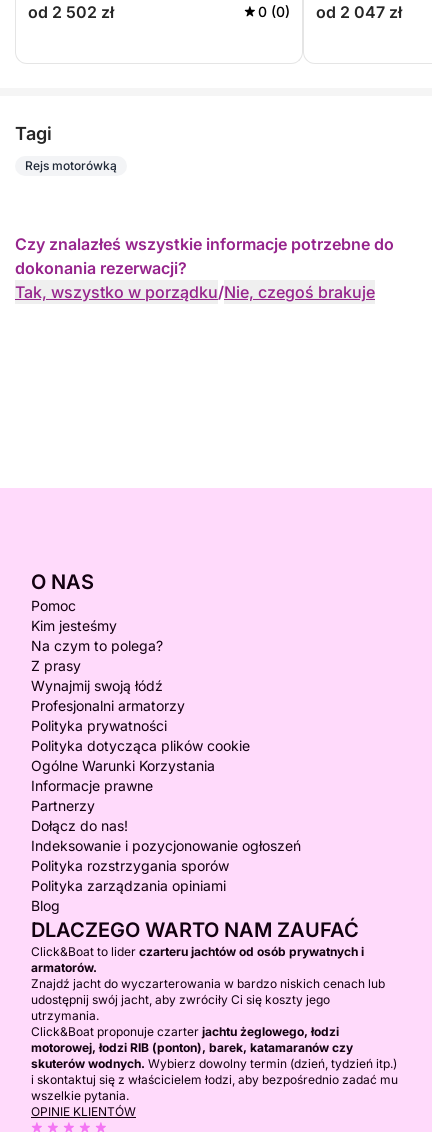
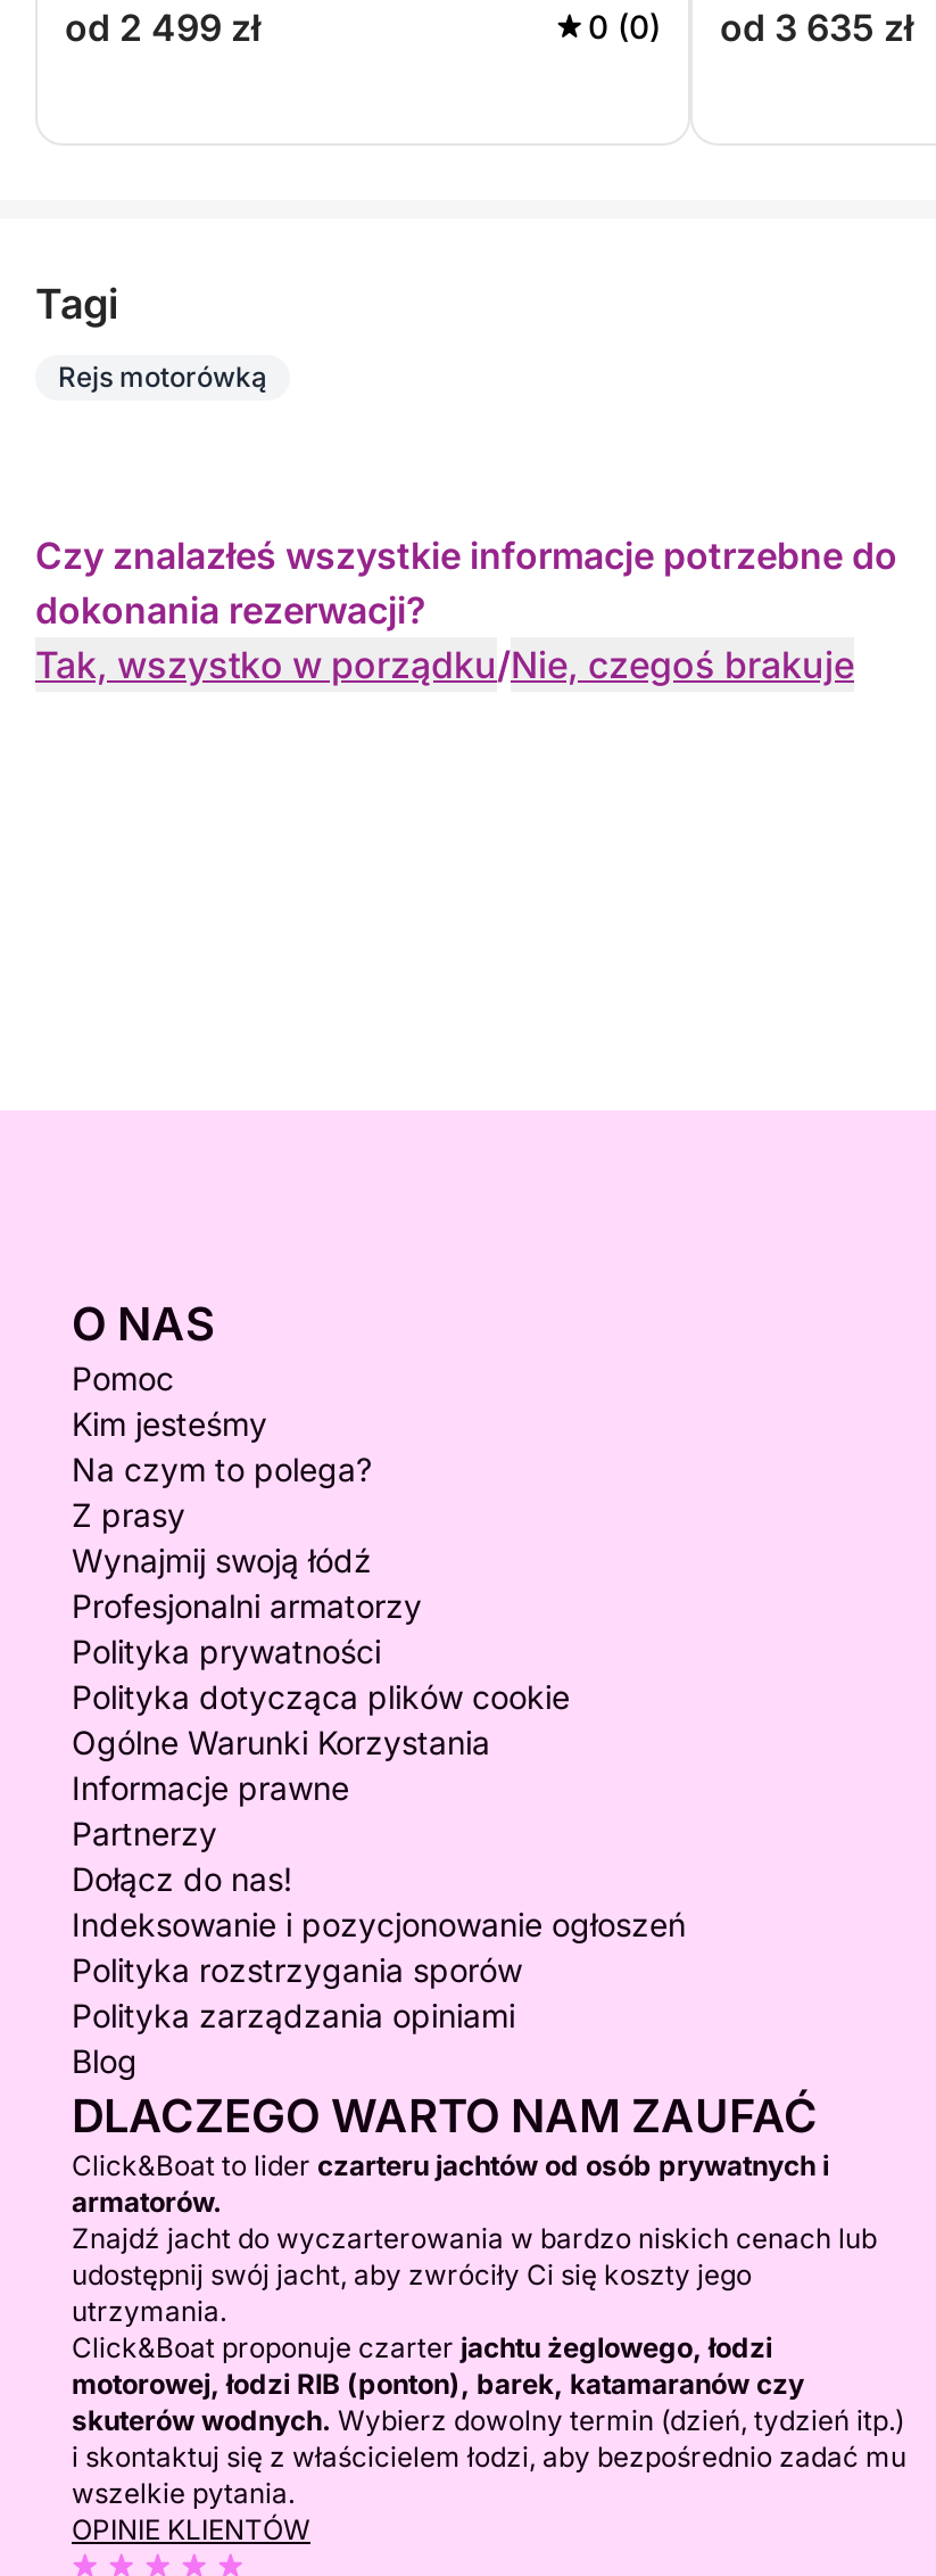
[28,2,114,22] od 2 502 zł -> [65,5,260,50] od 2 499 zł
[258,2,402,22] 0 (0) od 2 047 zł -> [588,5,913,50] 0 (0) od 3 635 zł

